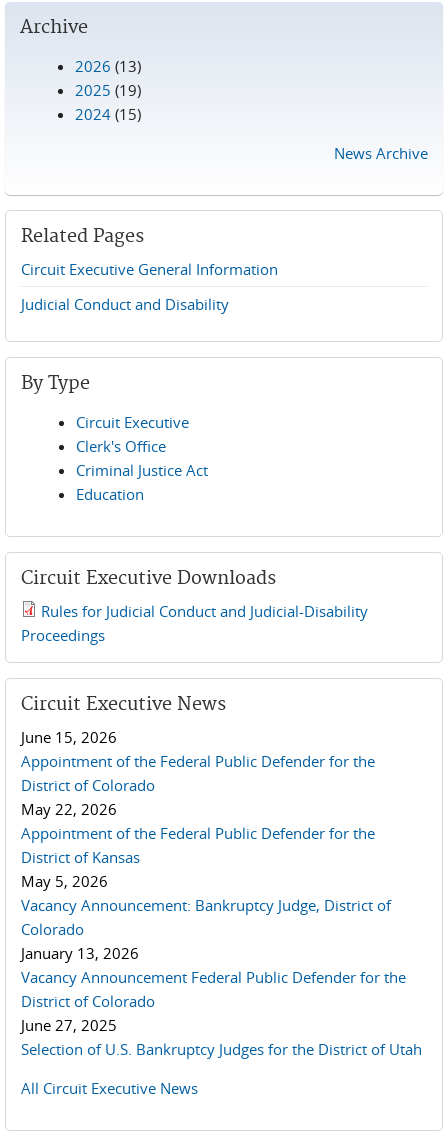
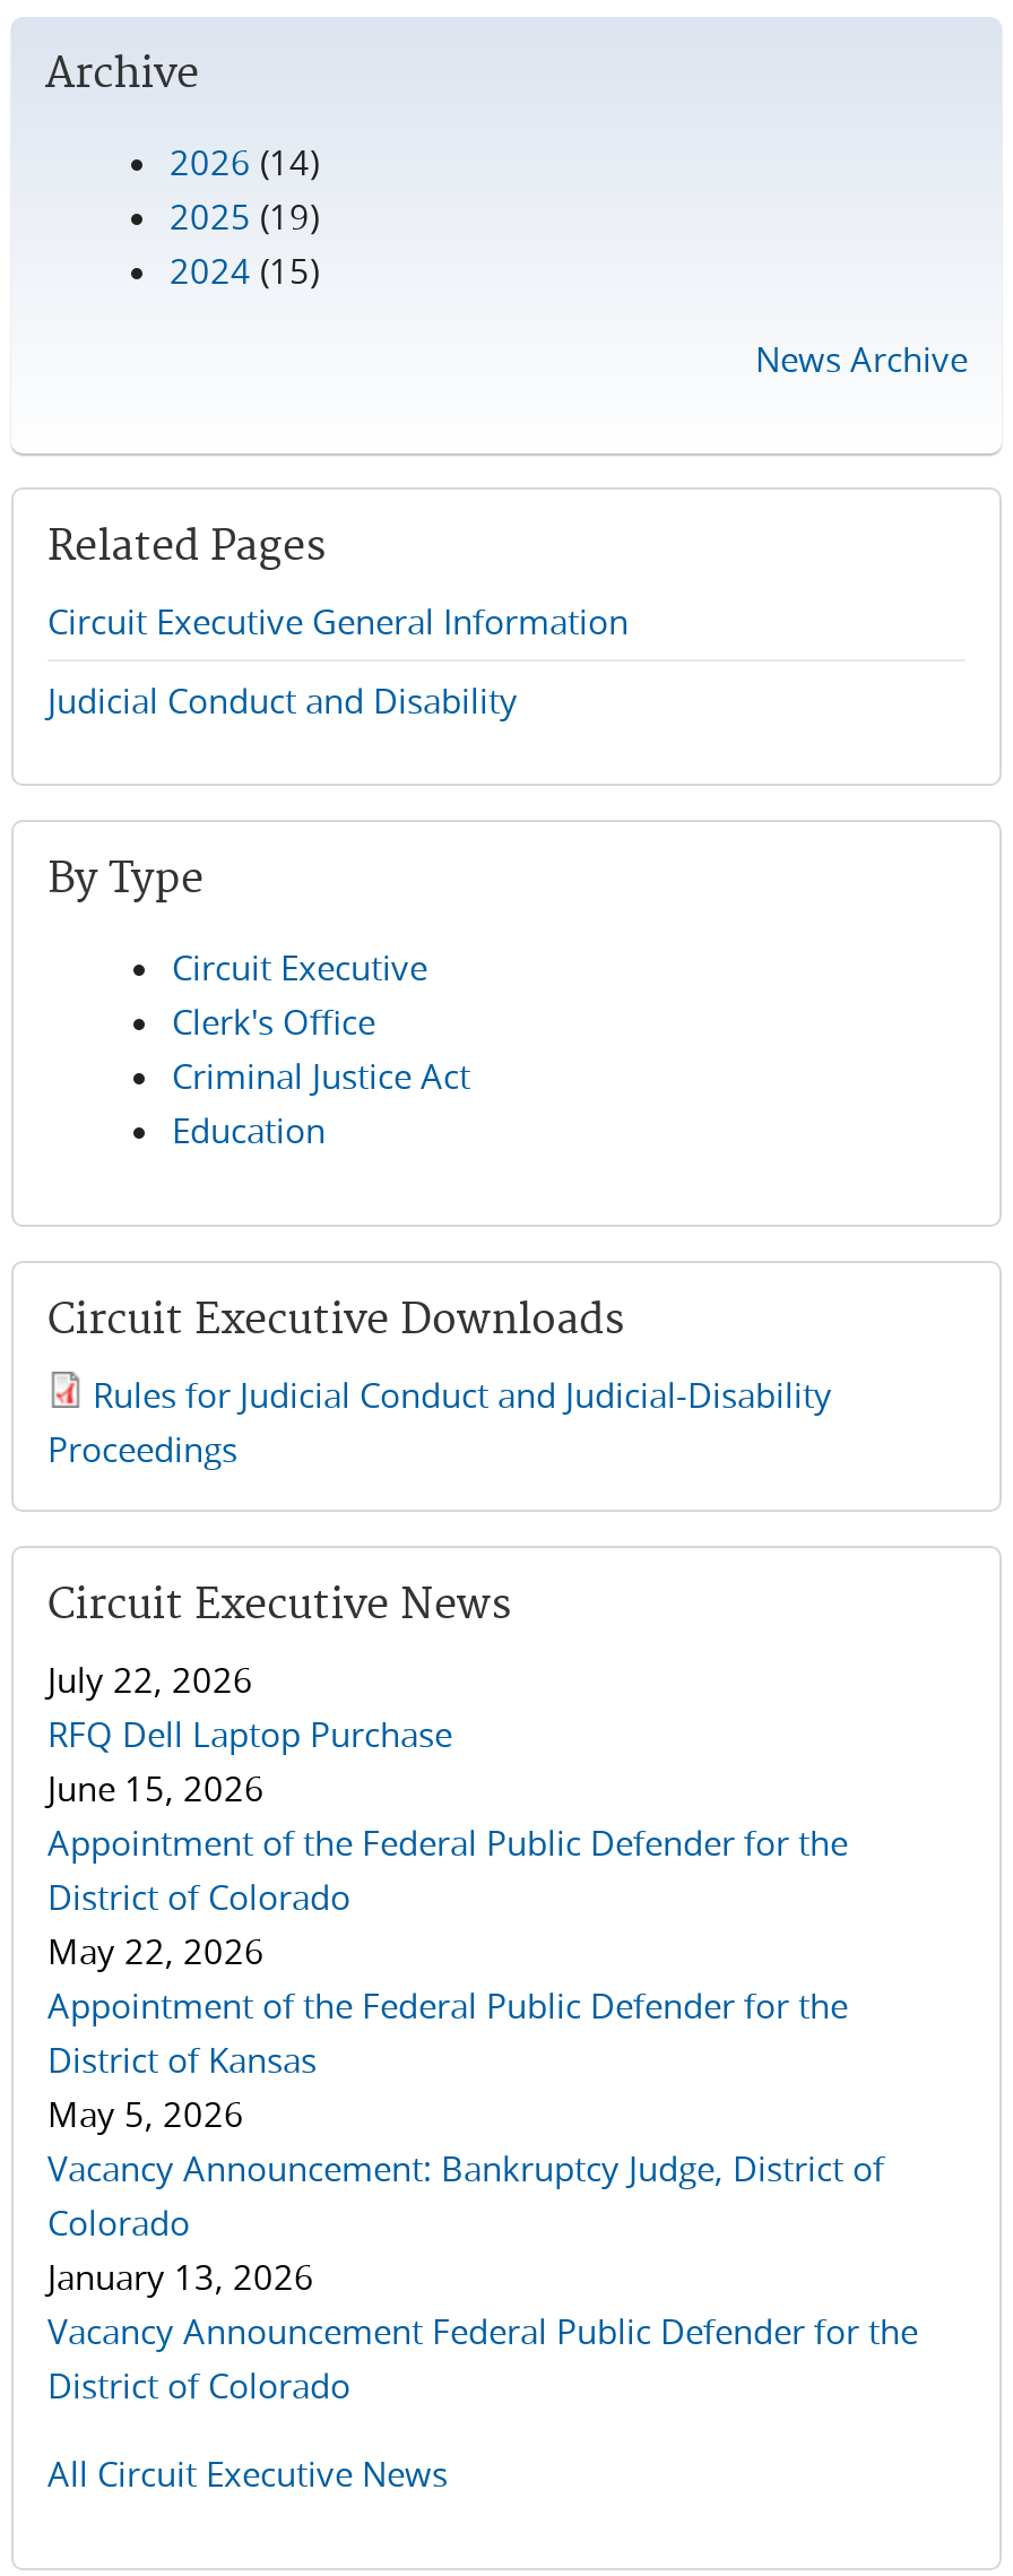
[75,56,141,76] 2026 (13) -> [170,139,319,184] 2026 (14)
none -> [47,1657,452,1756] July 22, 2026 | RFQ Dell Laptop Purchase
moved [21,727,406,1011] -> [47,1765,918,2408]: June 15, 2026 | Appointment of the Federal Public Defender for the | District of Colorado | ... | Vacancy Announcement Federal Public Defender for the | District of Colorado
[21,1015,422,1059] June 27, 2025 | Selection of U.S. Bankruptcy Judges for the District of Utah -> none

